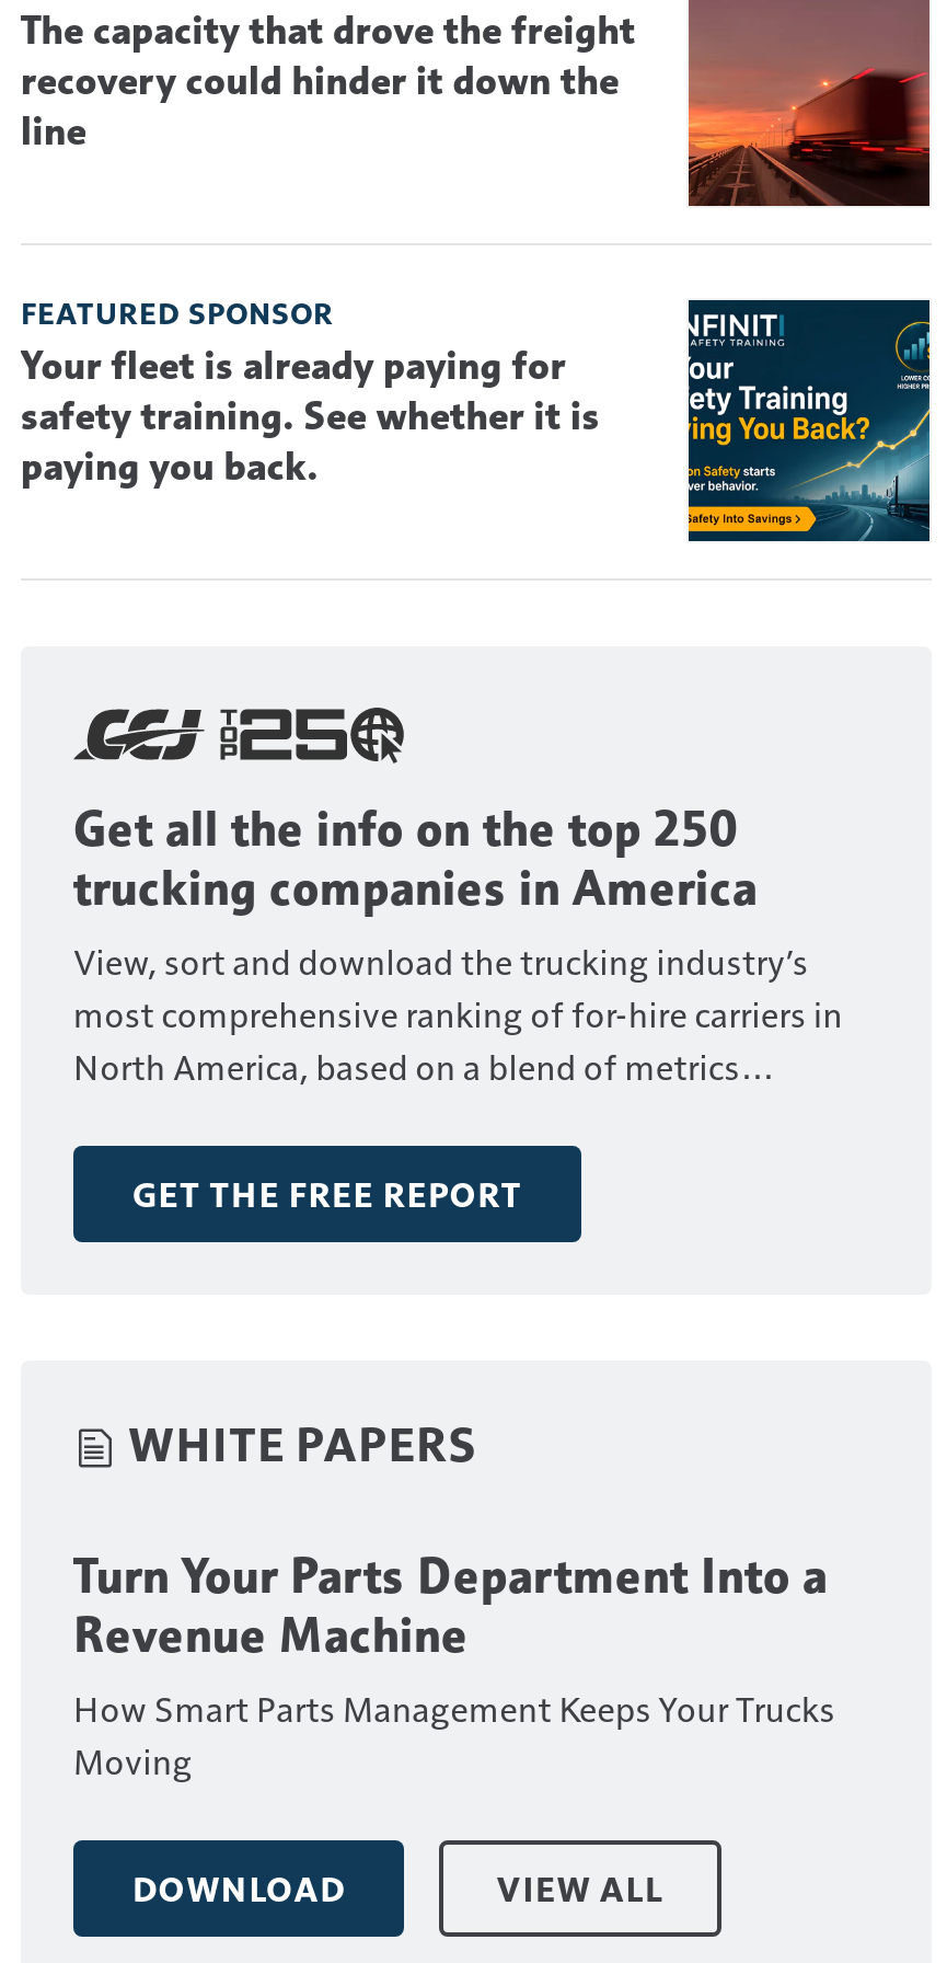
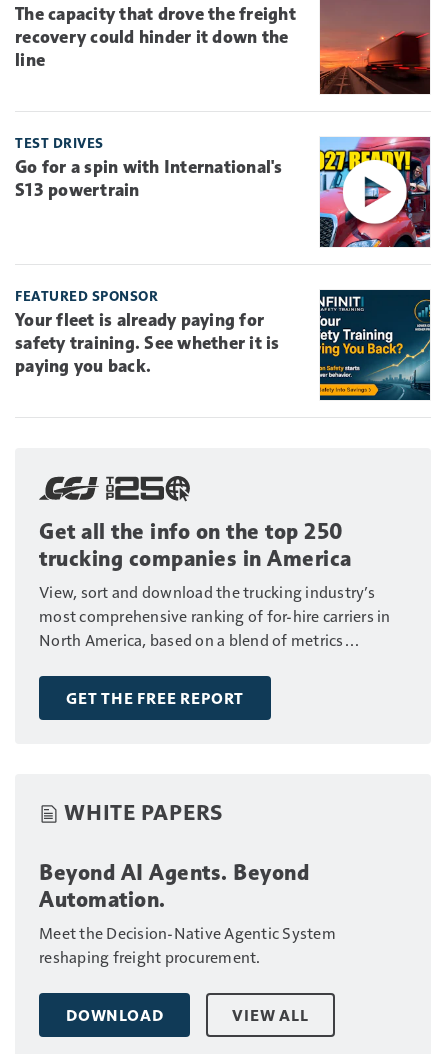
none -> [15,134,431,248] [image] | TEST DRIVES | Go for a spin with International's | S13 powertrain
[73,1546,835,1782] Turn Your Parts Department Into a | Revenue Machine | How Smart Parts Management Keeps Your Trucks | Moving -> [39,858,336,966] Beyond AI Agents. Beyond | Automation. | Meet the Decision-Native Agentic System | reshaping freight procurement.

